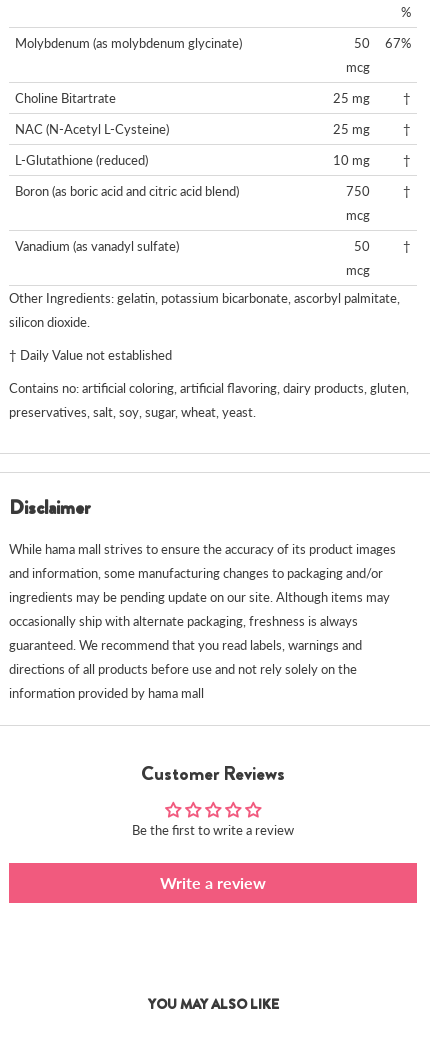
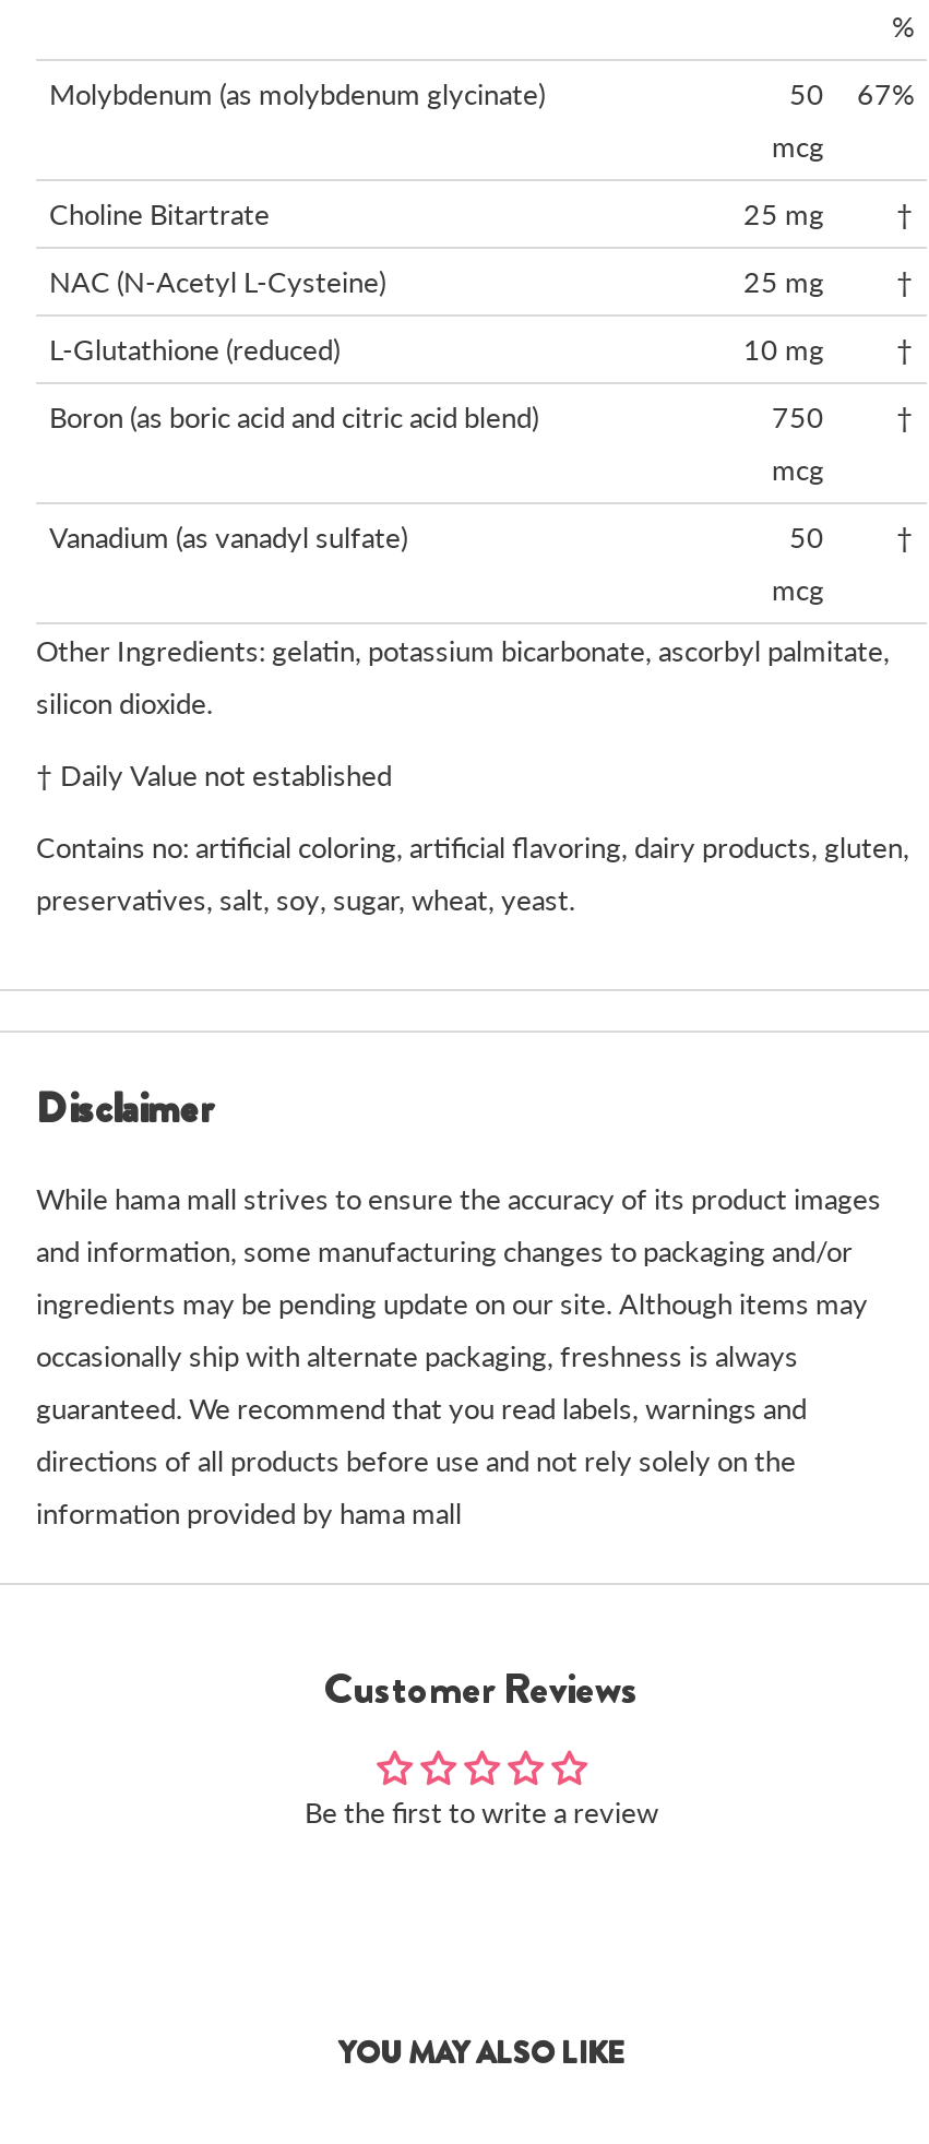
[160,873,266,892] Write a review -> none

